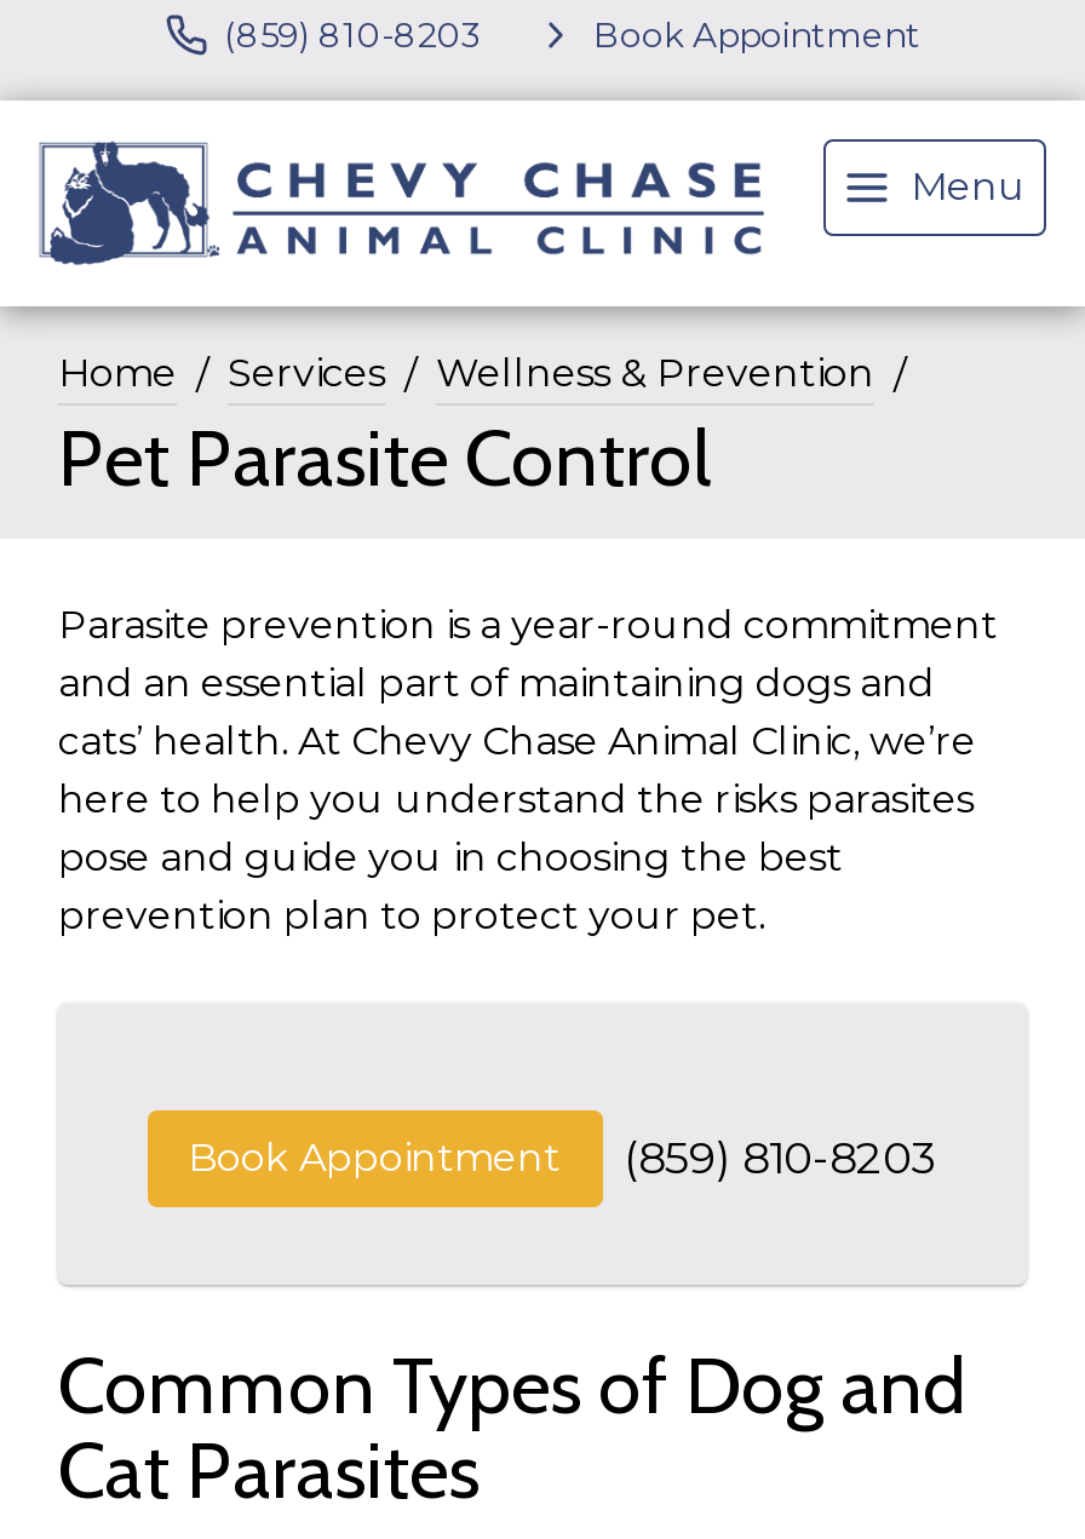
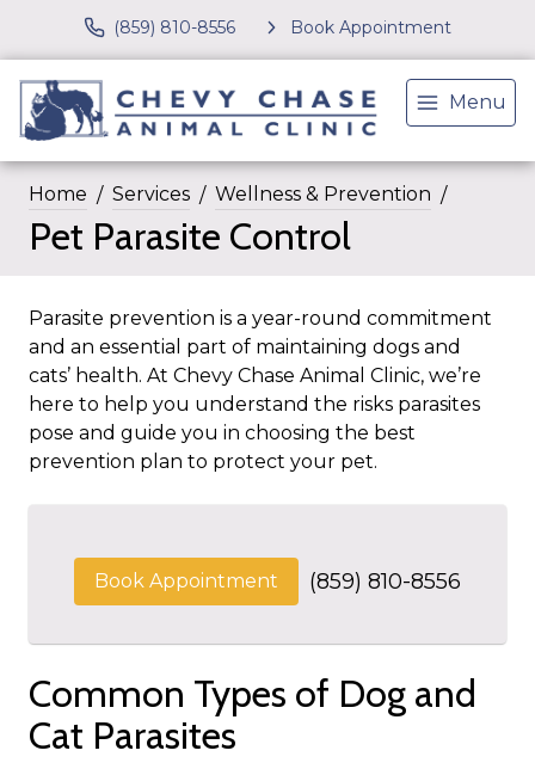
[224,12,481,56] (859) 810-8203 -> [113,16,235,38] (859) 810-8556
[188,1133,938,1186] Book Appointment (859) 810-8203 -> [94,569,461,595] Book Appointment (859) 810-8556

